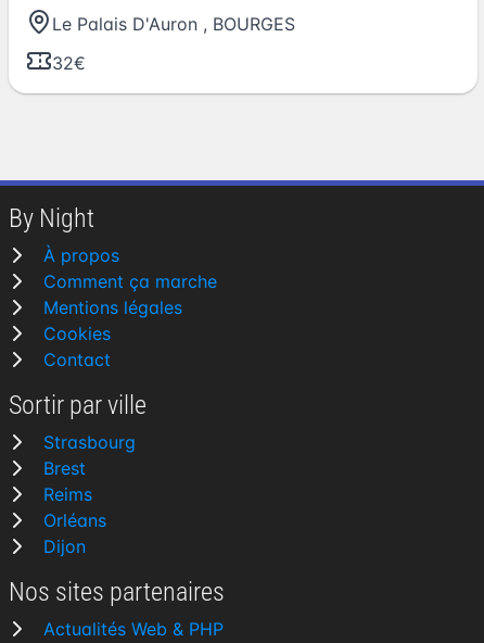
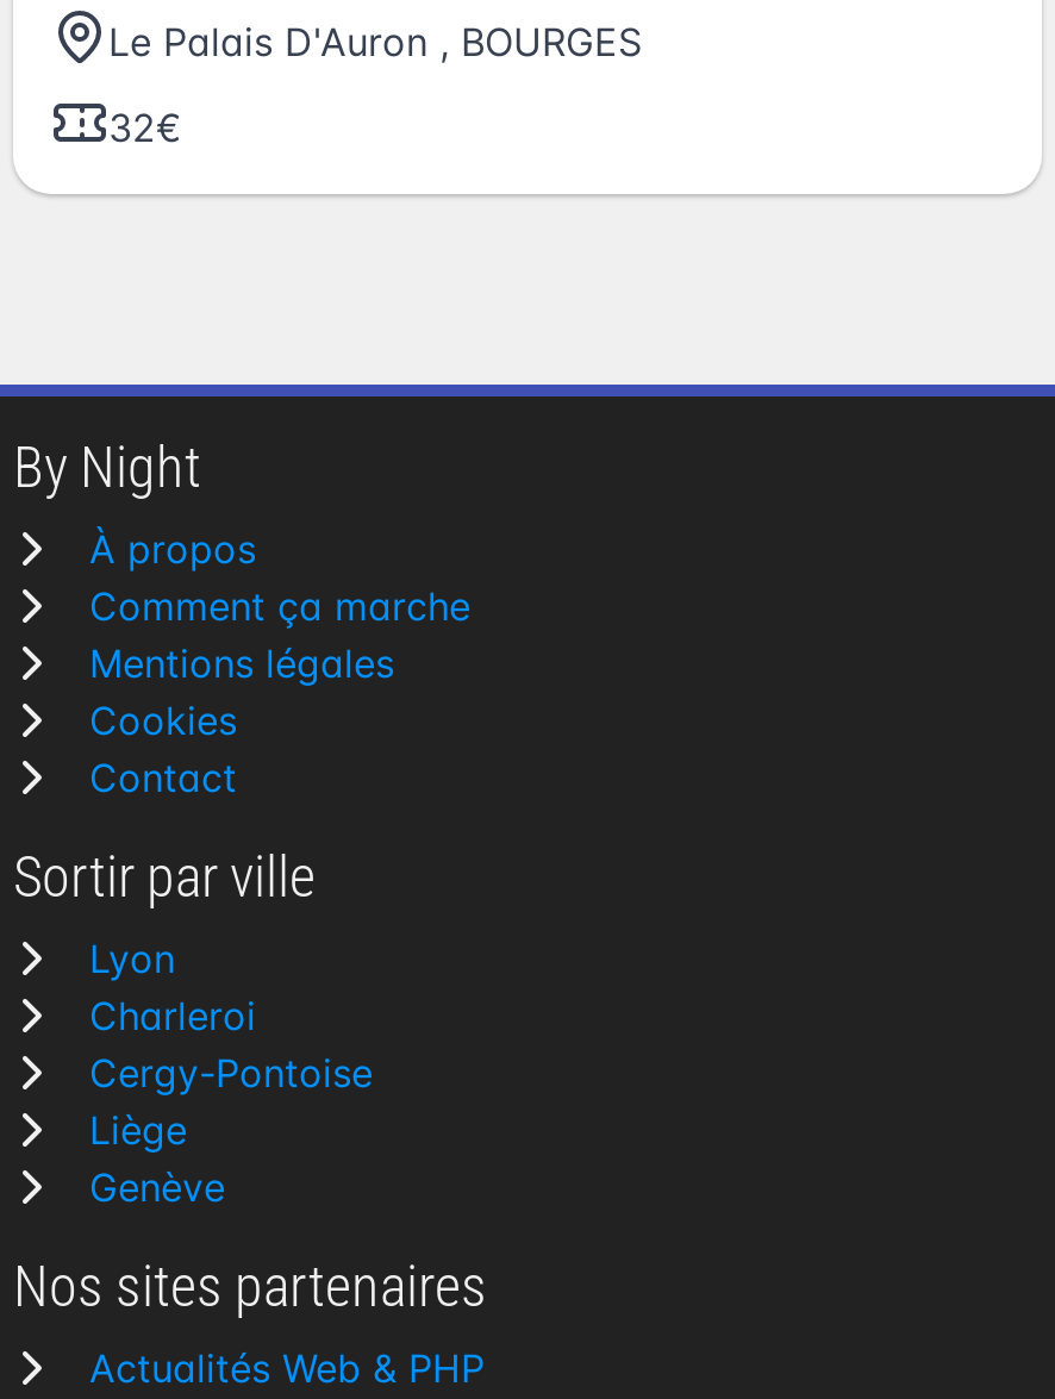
[43,432,136,558] Strasbourg | Brest | Reims | Orléans | Dijon -> [89,936,373,1212] Lyon | Charleroi | Cergy-Pontoise | Liège | Genève

